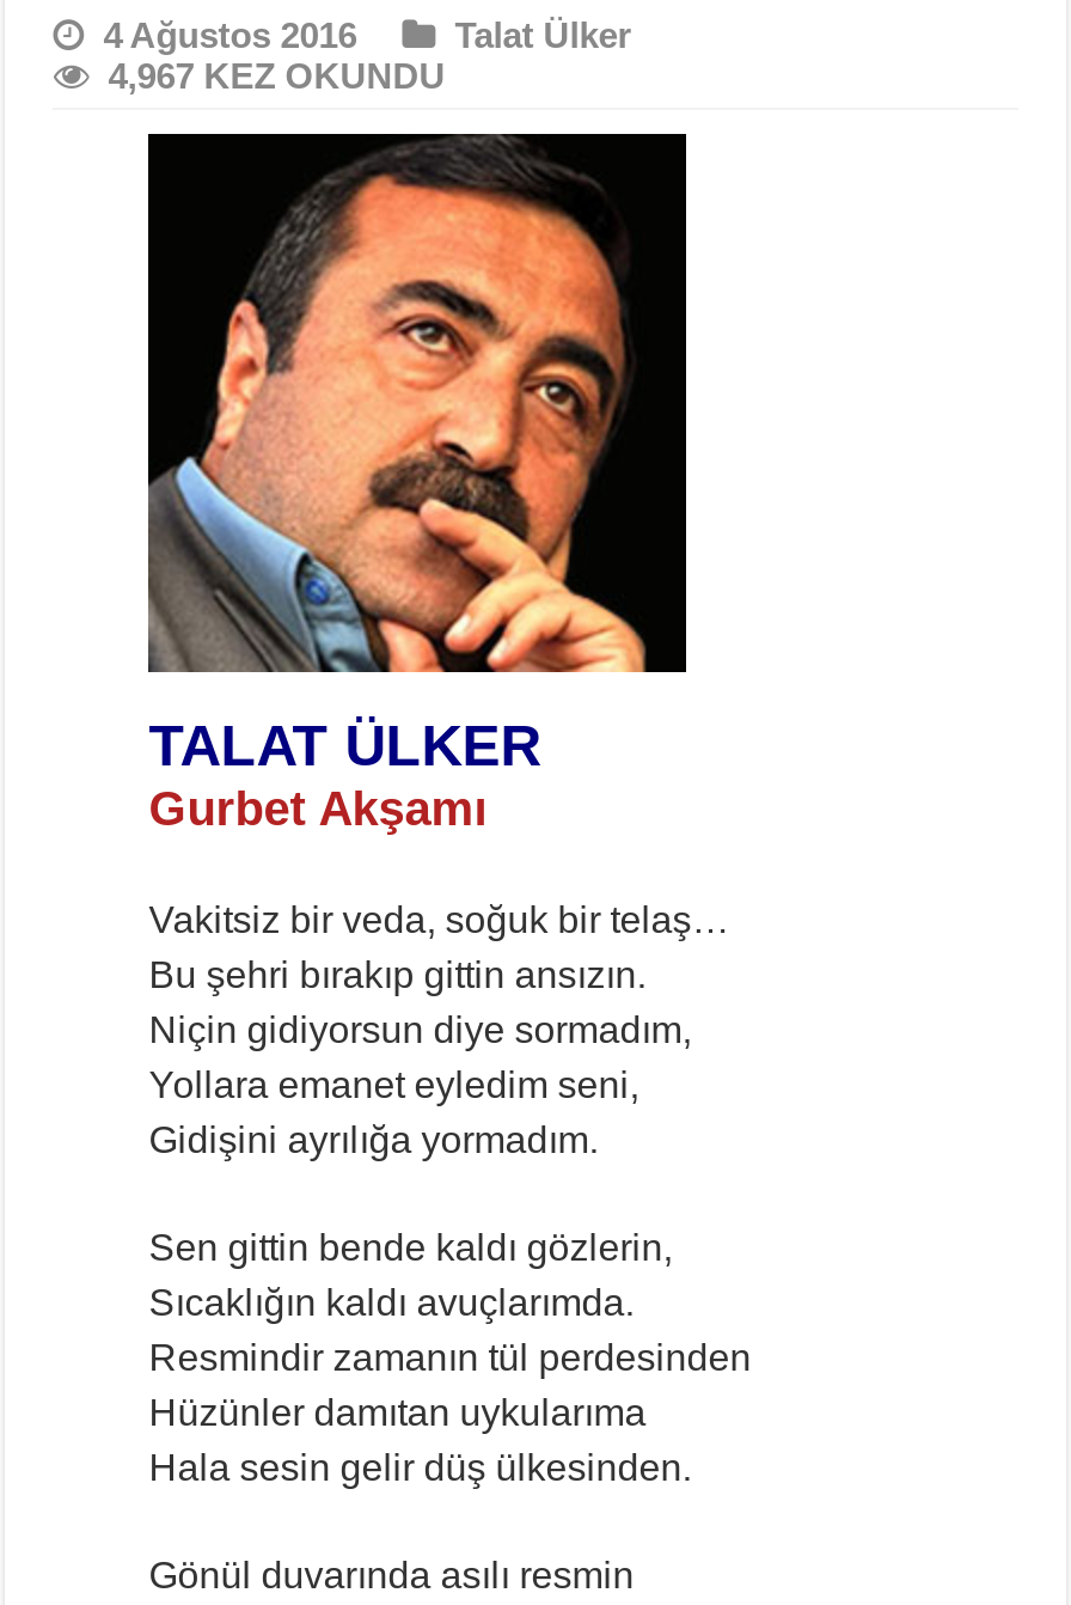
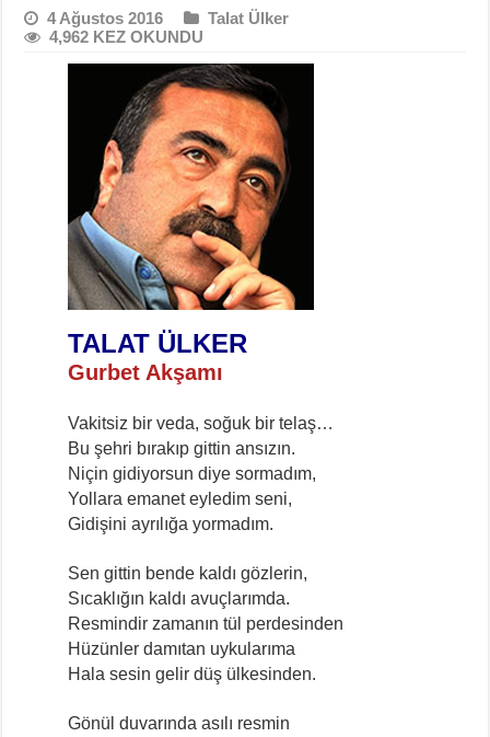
[108,55,445,95] 4,967 KEZ OKUNDU -> [49,27,204,46] 4,962 KEZ OKUNDU

